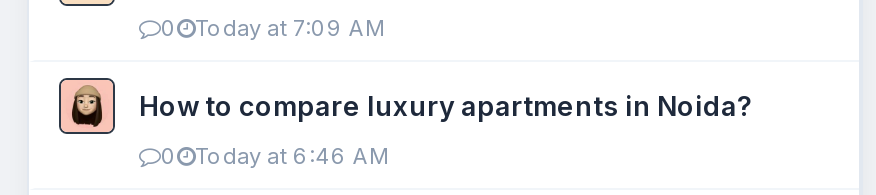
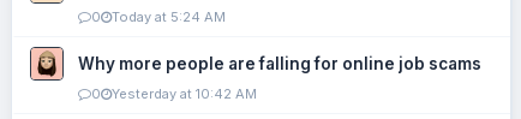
[161,14,385,42] 0 Today at 7:09 AM -> [91,8,226,25] 0 Today at 5:24 AM
[139,90,751,122] How to compare luxury apartments in Noida? -> [78,54,481,73] Why more people are falling for online job scams
[195,142,389,170] Today at 6:46 AM -> [112,85,257,102] Yesterday at 10:42 AM

